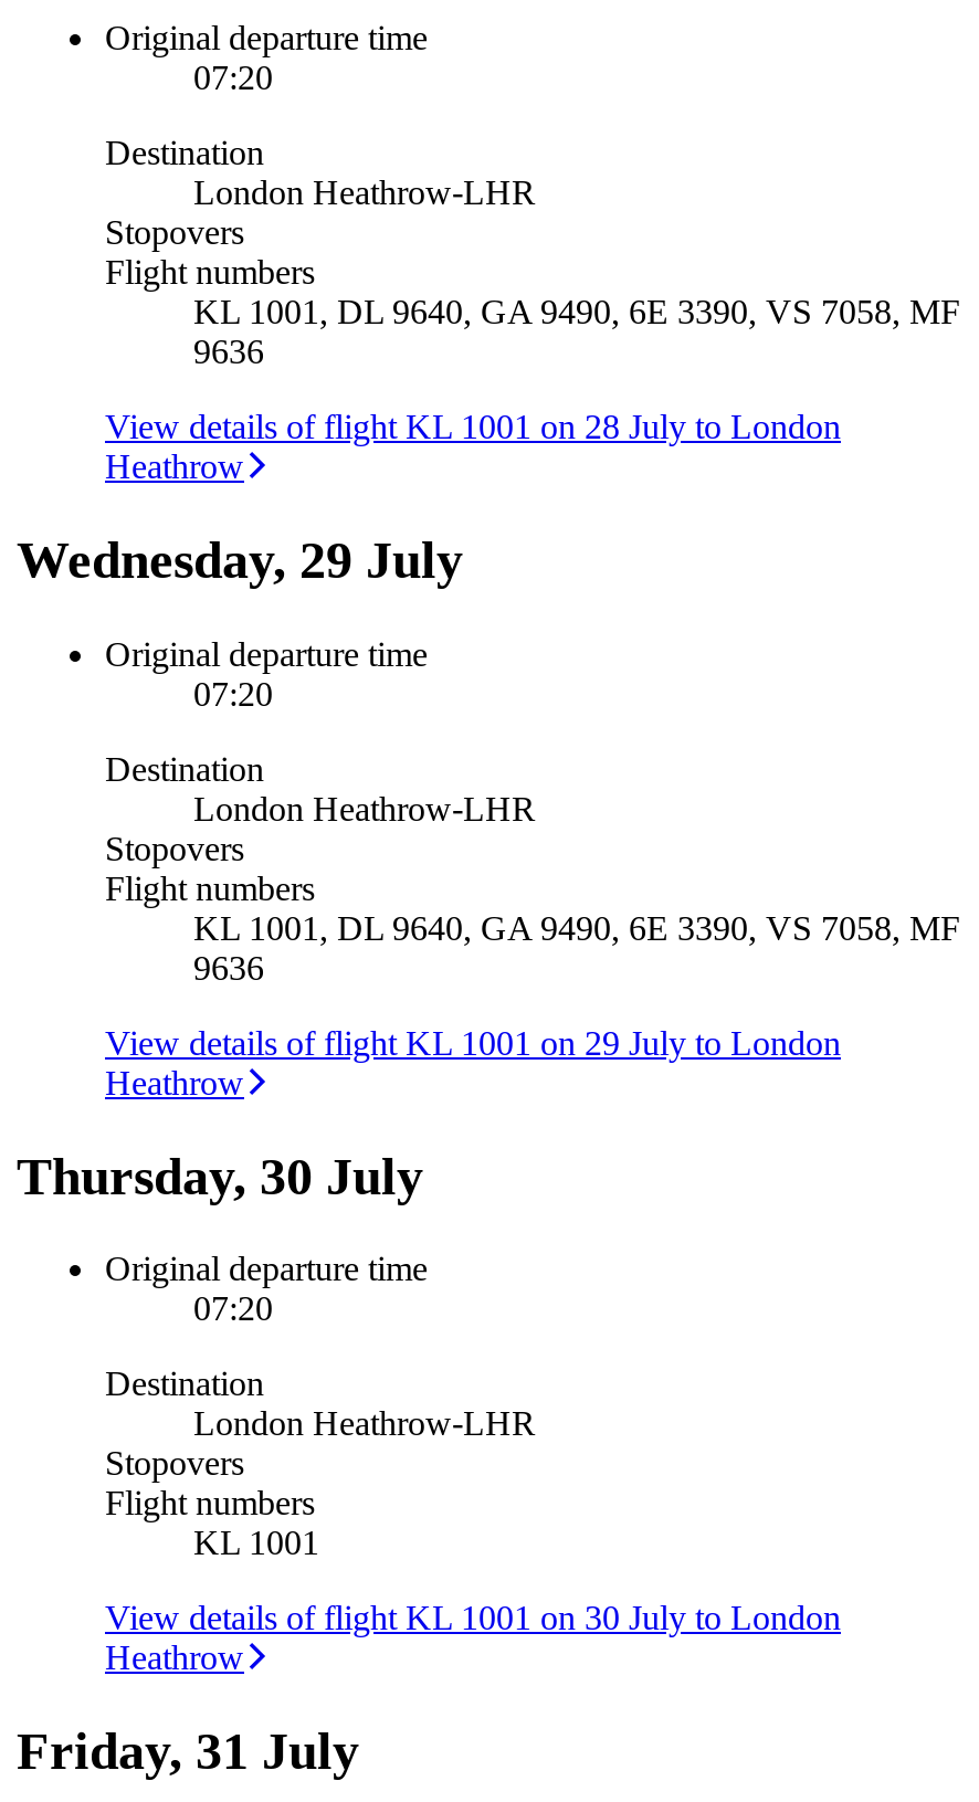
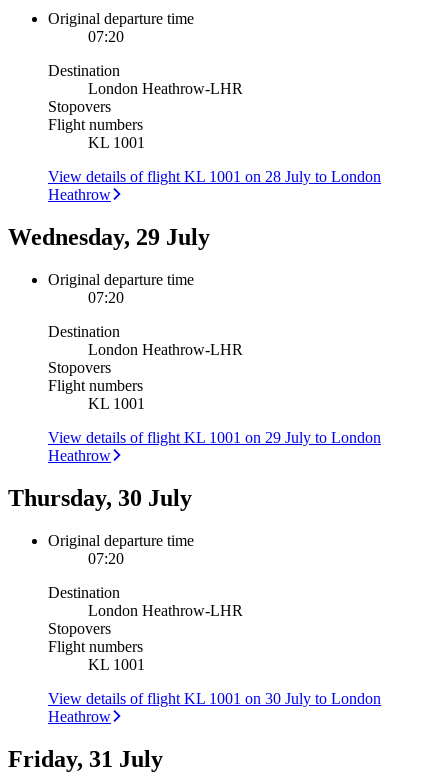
[193,292,960,369] KL 1001, DL 9640, GA 9490, 6E 3390, VS 7058, MF | 9636 -> [88,134,145,151] KL 1001
[193,908,960,986] KL 1001, DL 9640, GA 9490, 6E 3390, VS 7058, MF | 9636 -> [88,395,145,412] KL 1001

